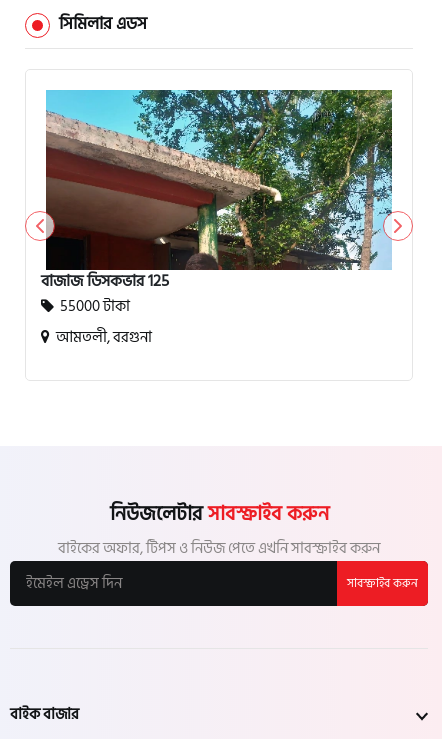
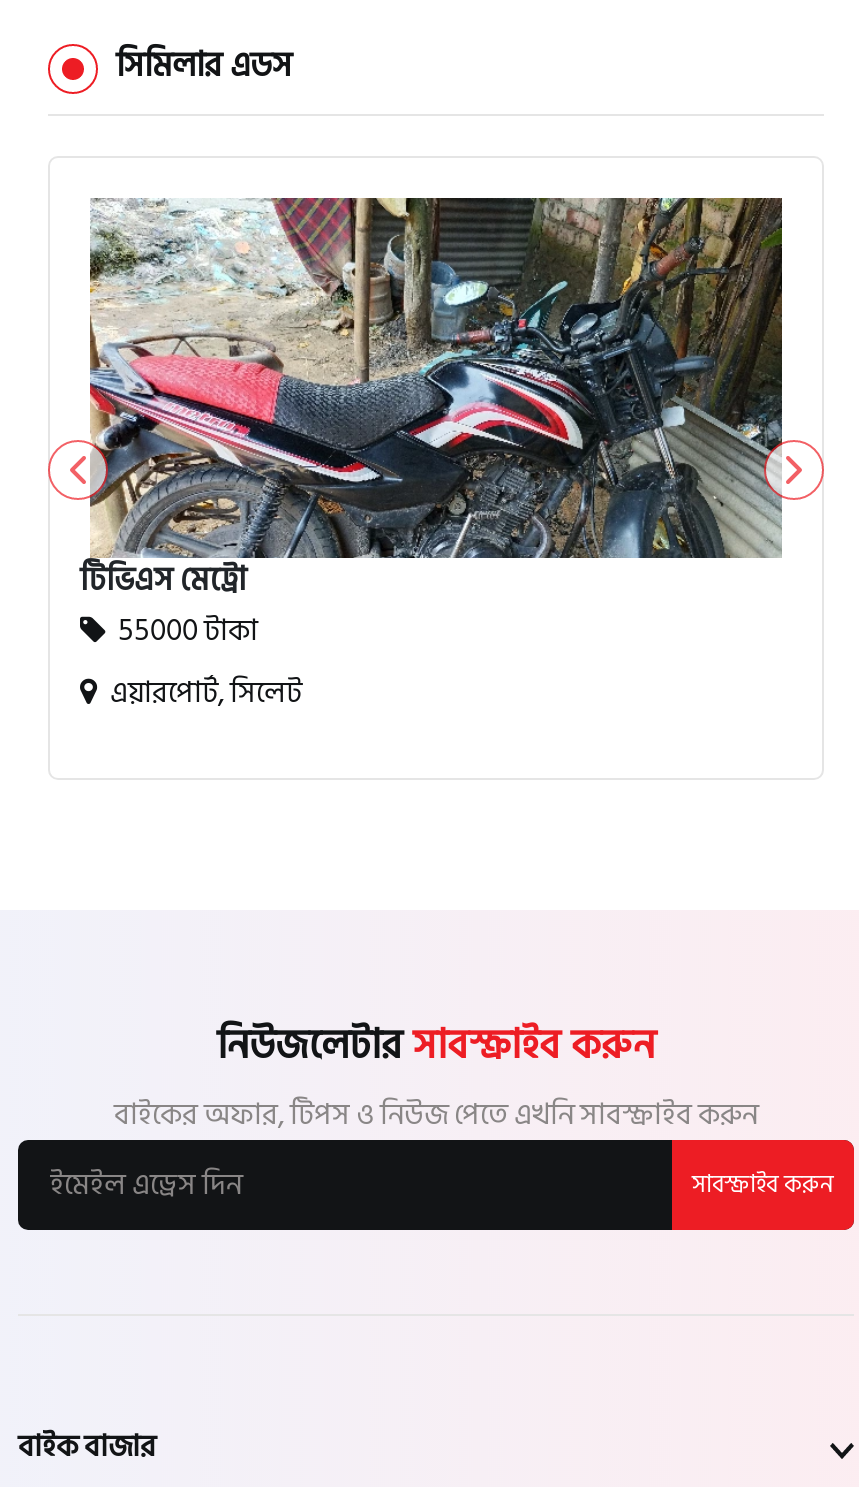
[41,89,393,294] [image] | বাজাজ ডিসকভার 125 -> [80,196,784,606] [image] | টিভিএস মেট্রো
[50,325,152,350] আমতলী, বরগুনা -> [98,668,302,718] এয়ারপোর্ট, সিলেট

